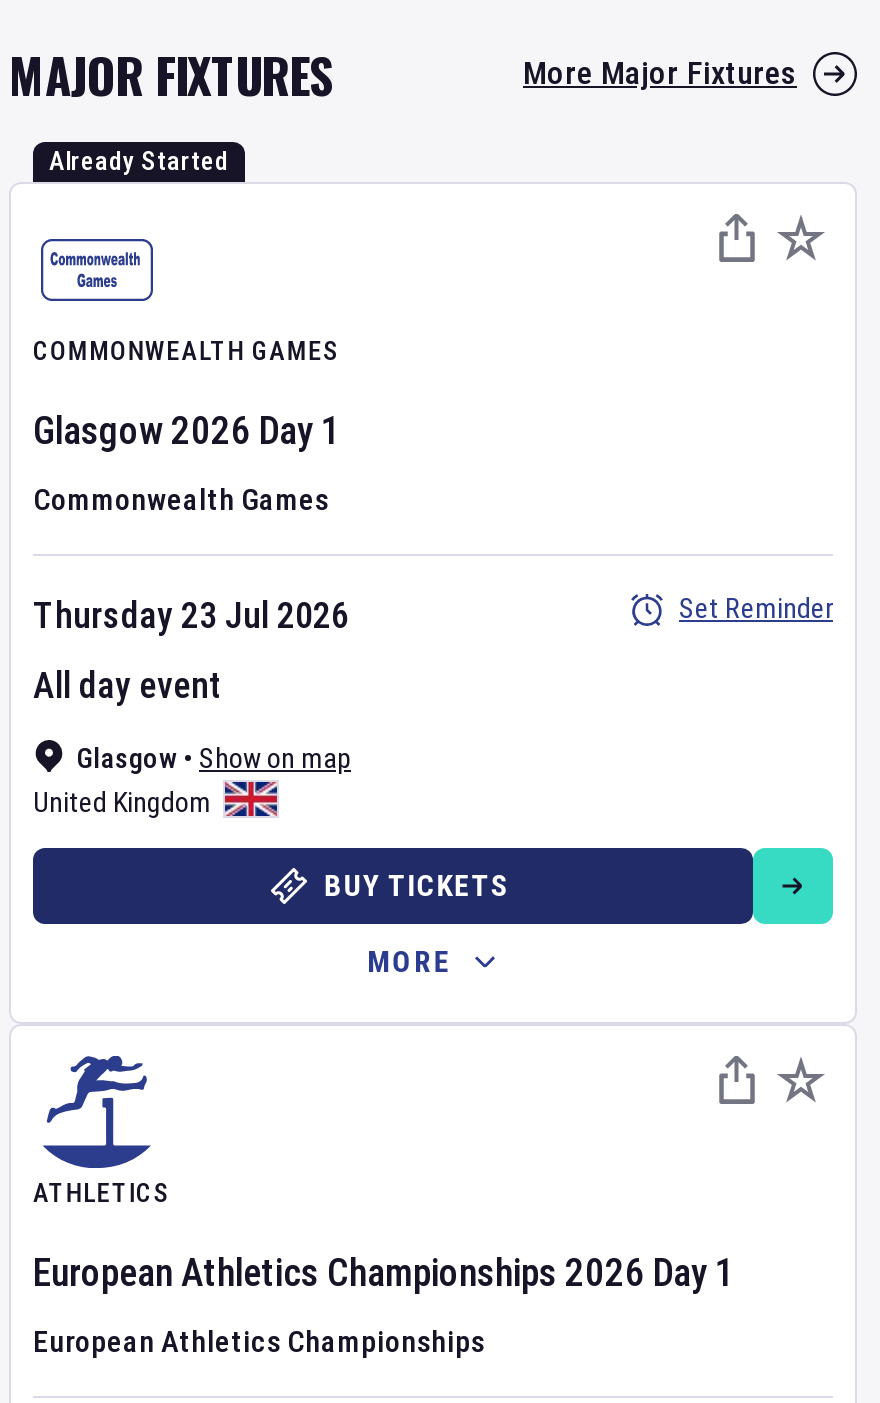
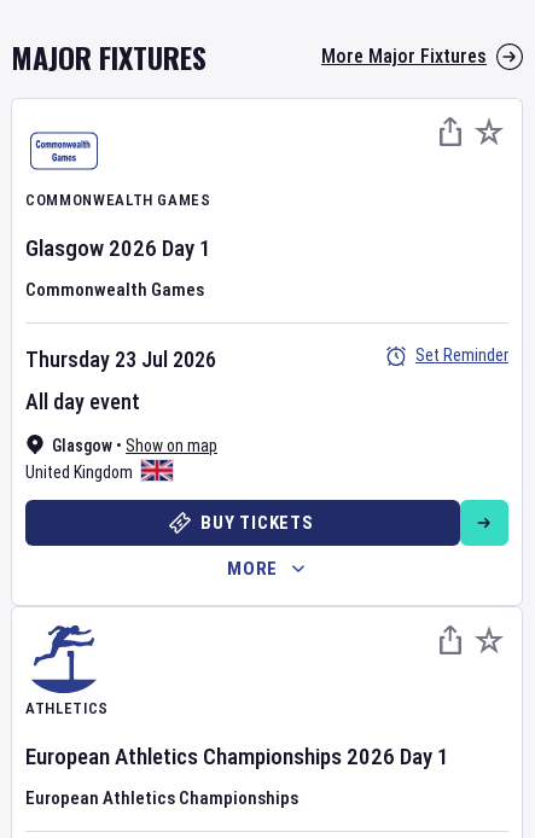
[49,146,229,176] Already Started -> none

